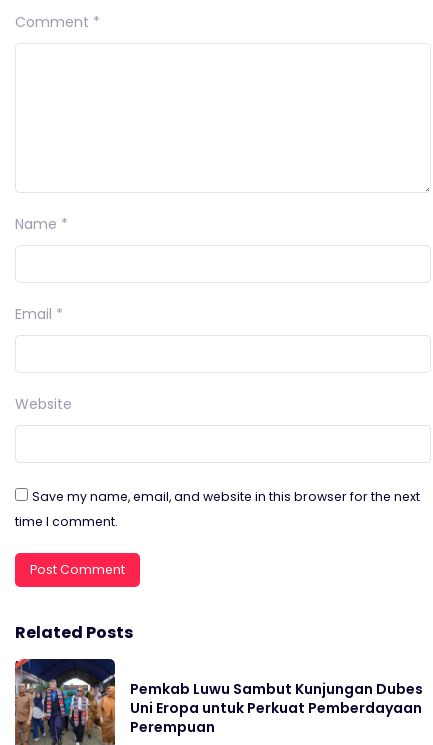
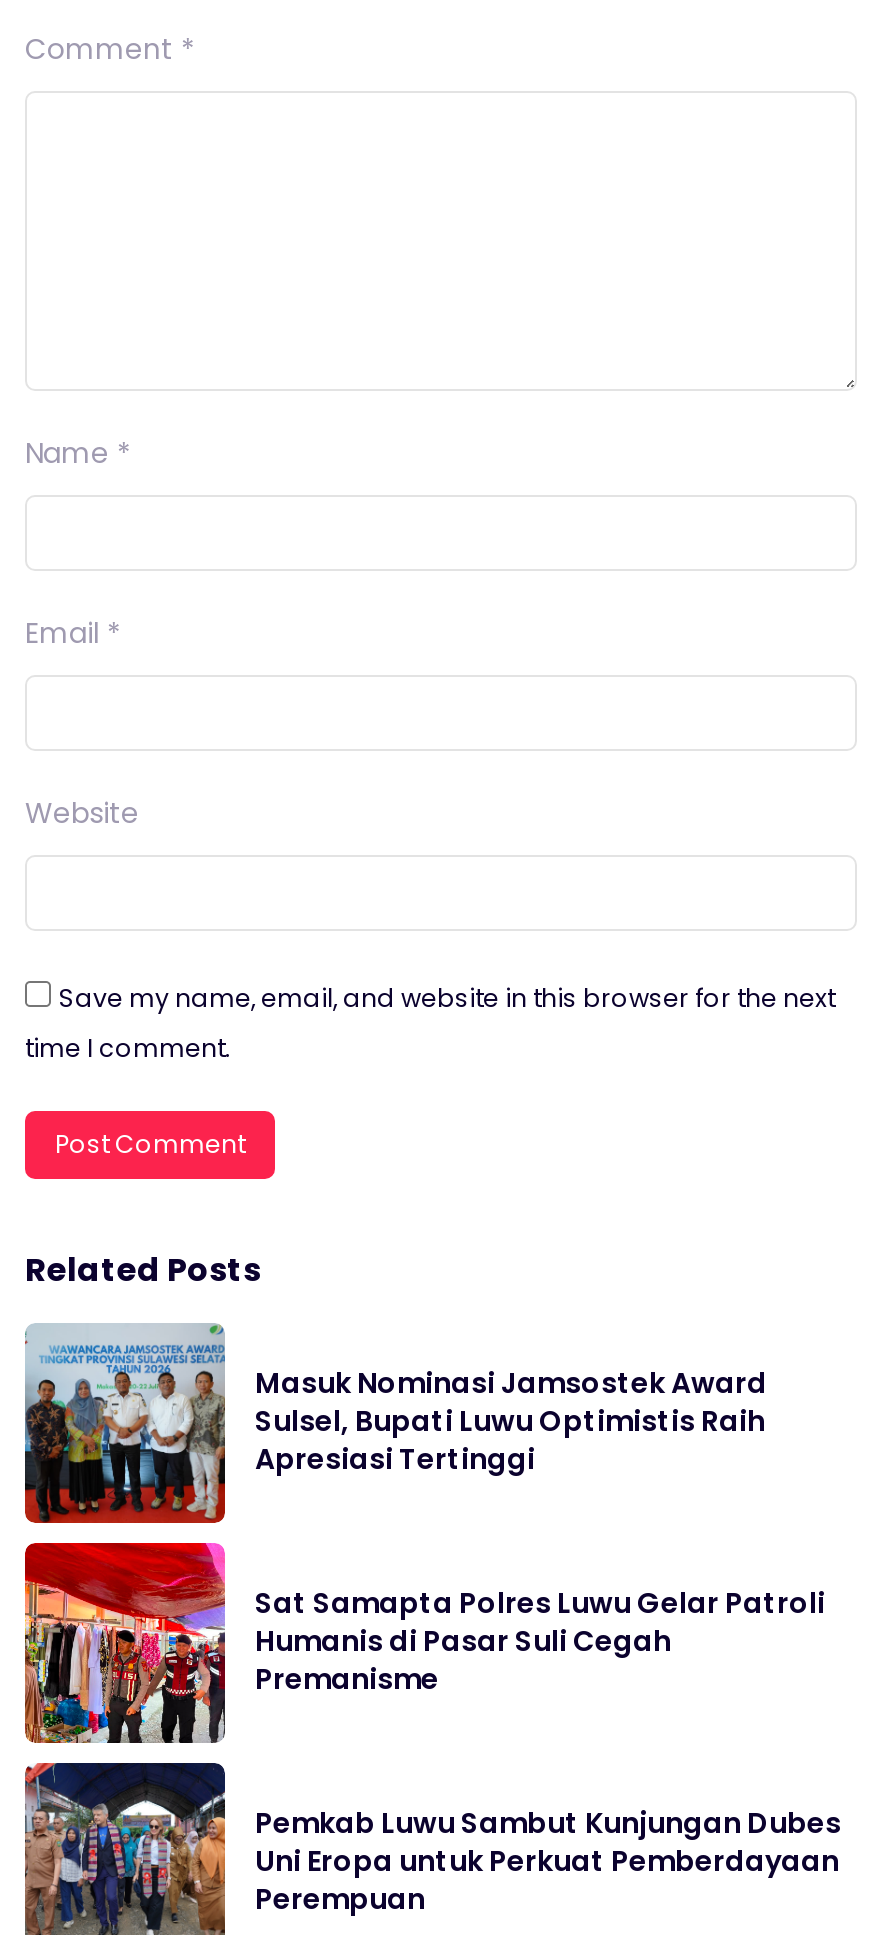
none -> [23,1323,767,1525] [image] | Masuk Nominasi Jamsostek Award | Sulsel, Bupati Luwu Optimistis Raih | Apresiasi Tertinggi
none -> [23,1541,825,1745] [image] | Sat Samapta Polres Luwu Gelar Patroli | Humanis di Pasar Suli Cegah | Premanisme

